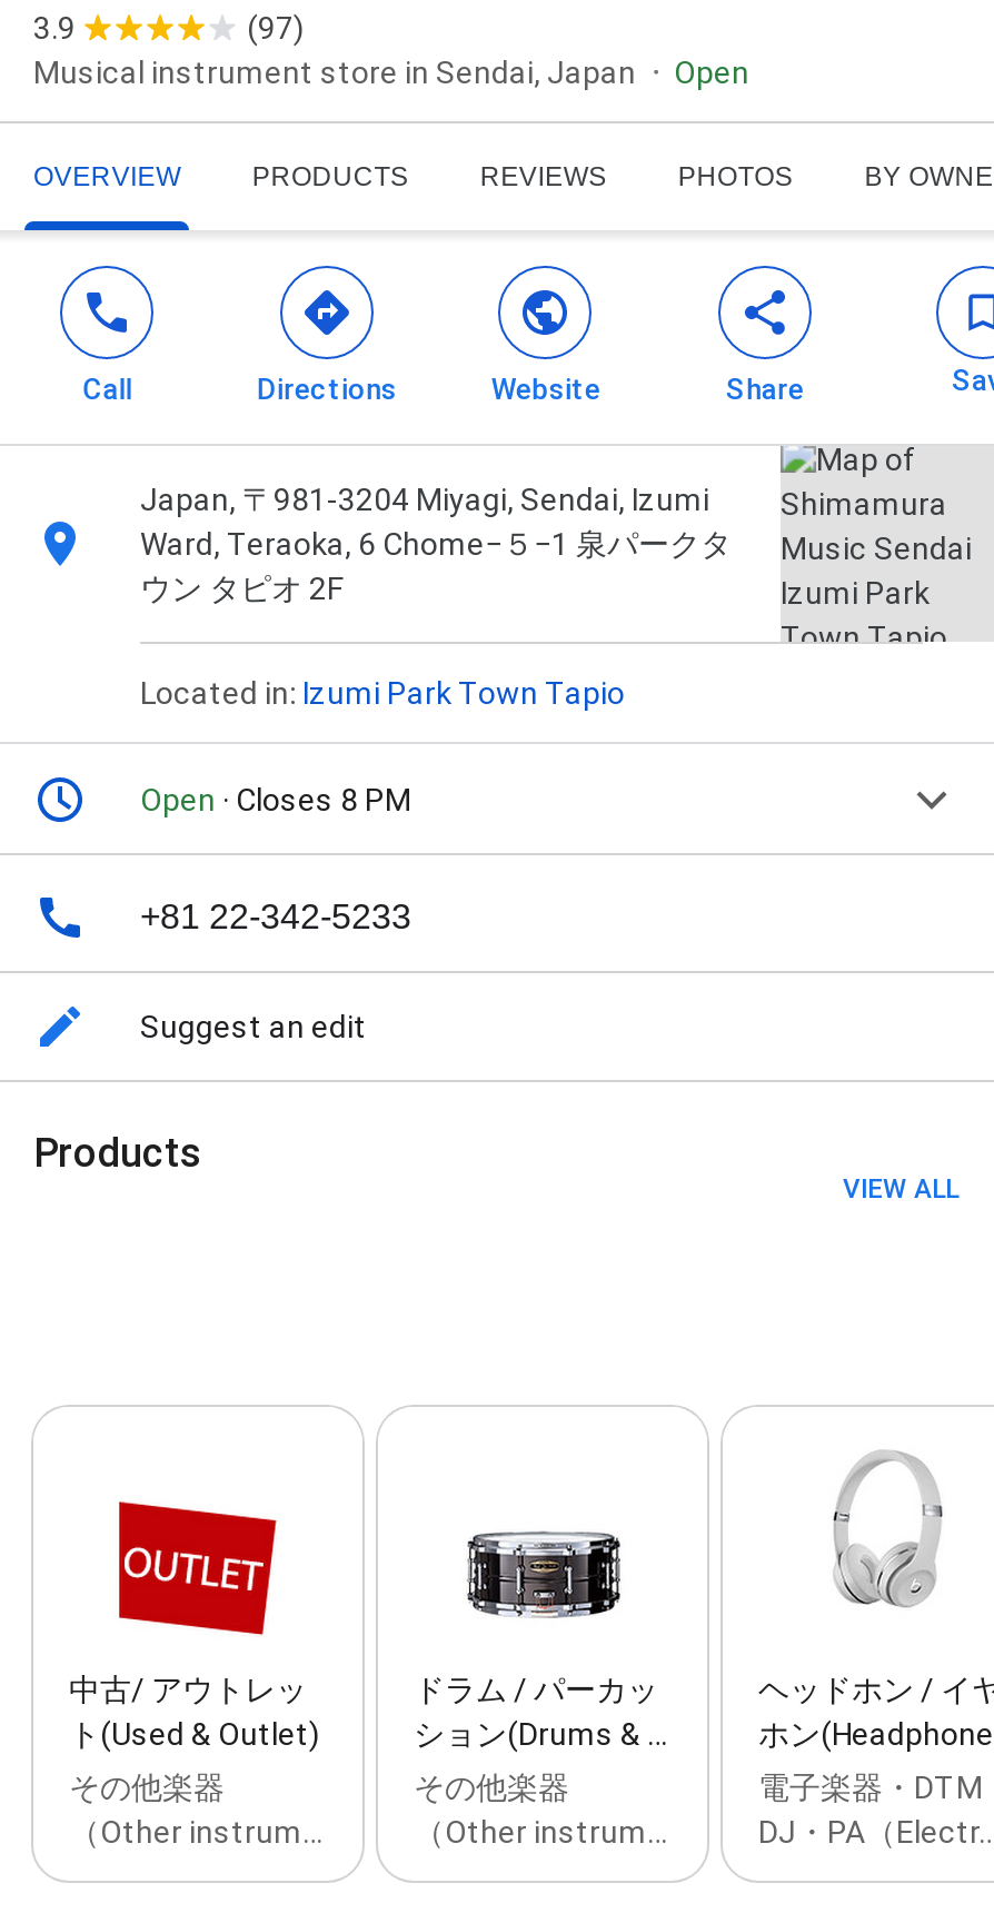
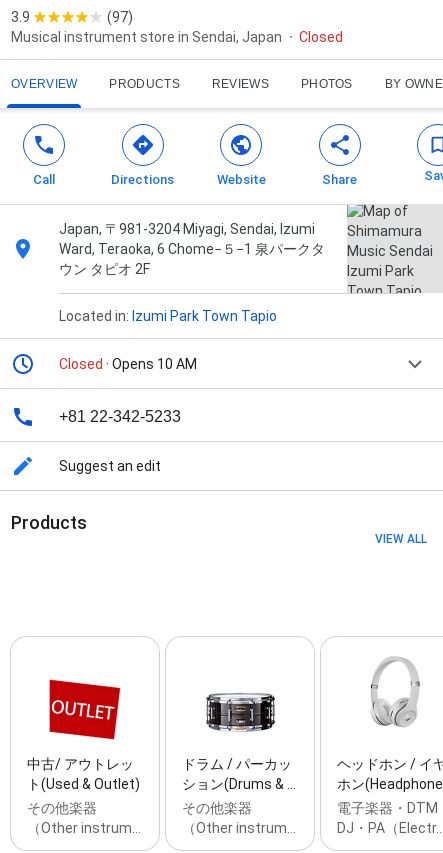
[674,55,749,91] Open -> [299,29,343,45] Closed
[140,782,411,818] Open · Closes 8 PM -> [59,356,197,372] Closed · Opens 10 AM

